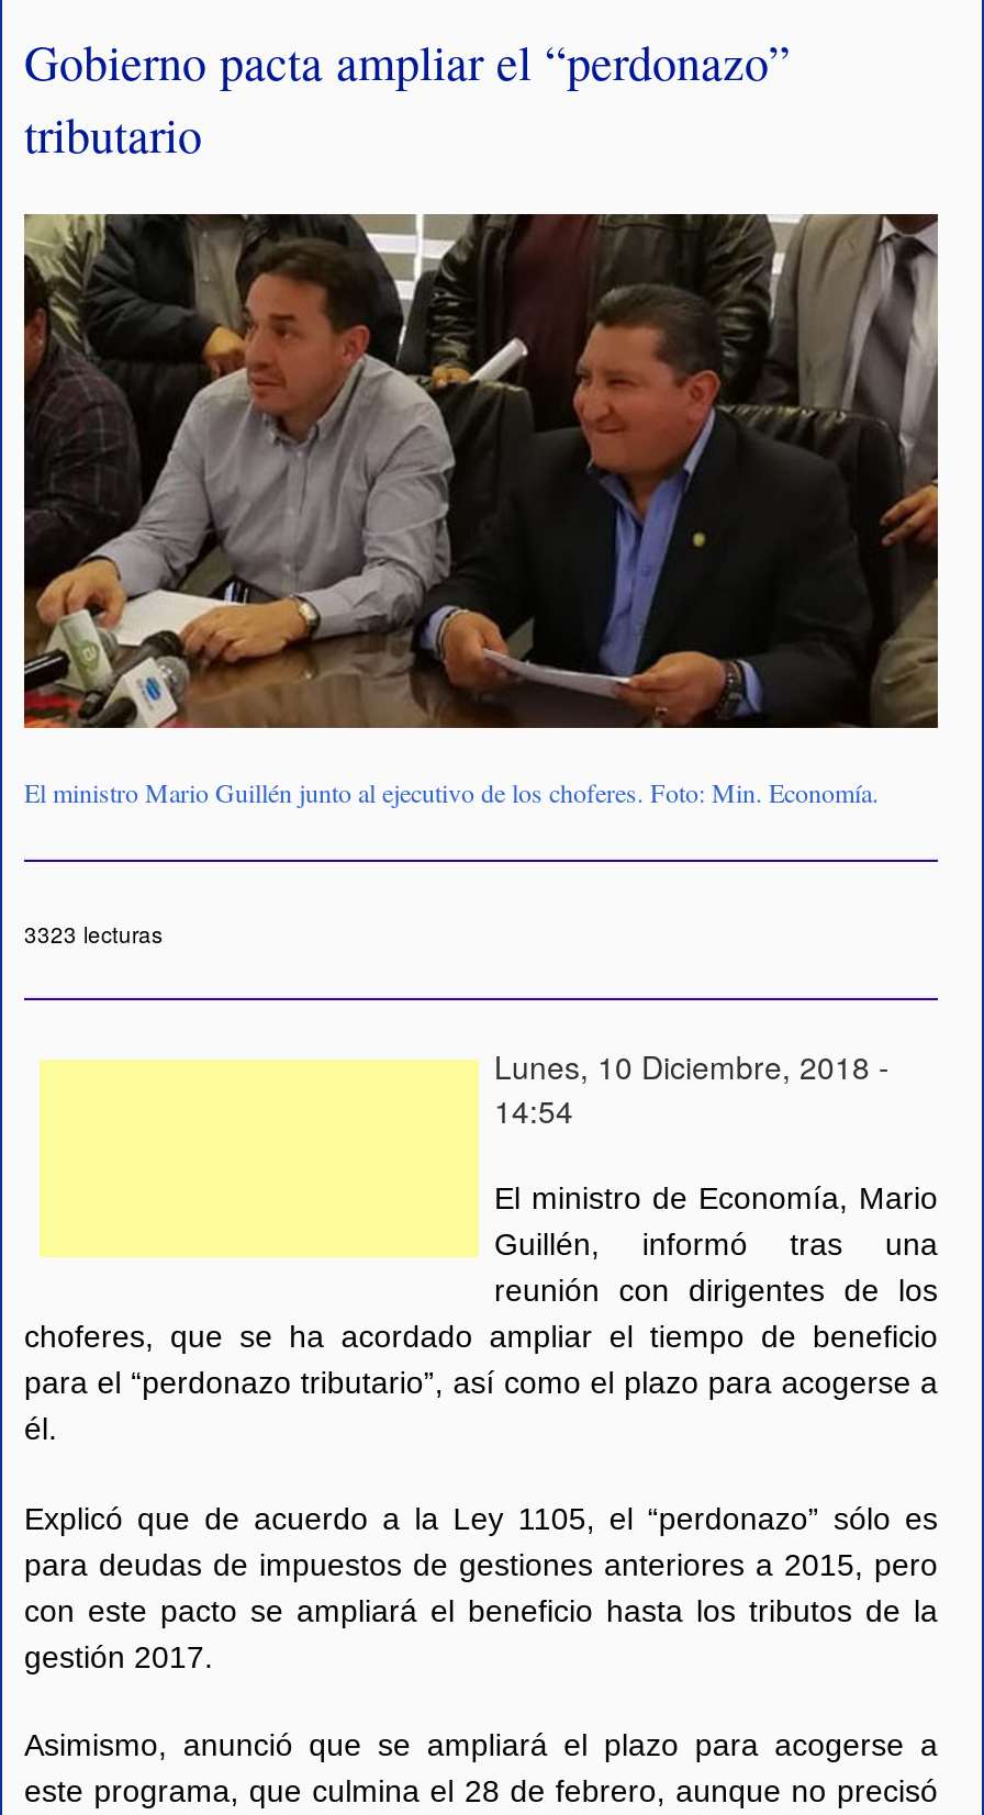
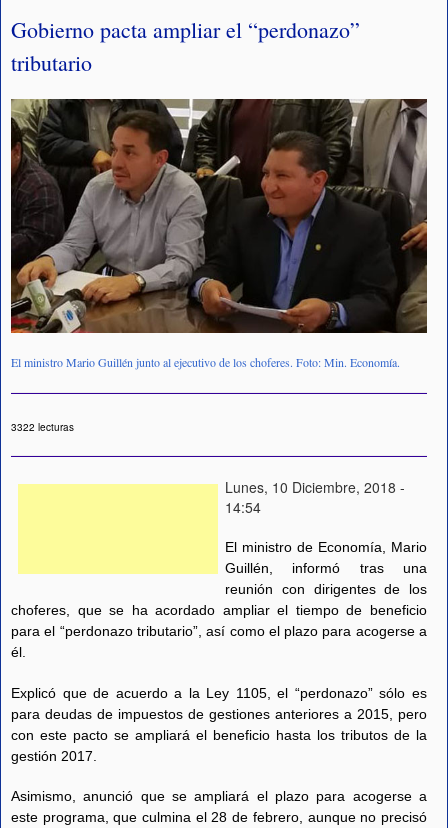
[24,920,163,951] 3323 lecturas -> [11,420,74,434] 3322 lecturas

